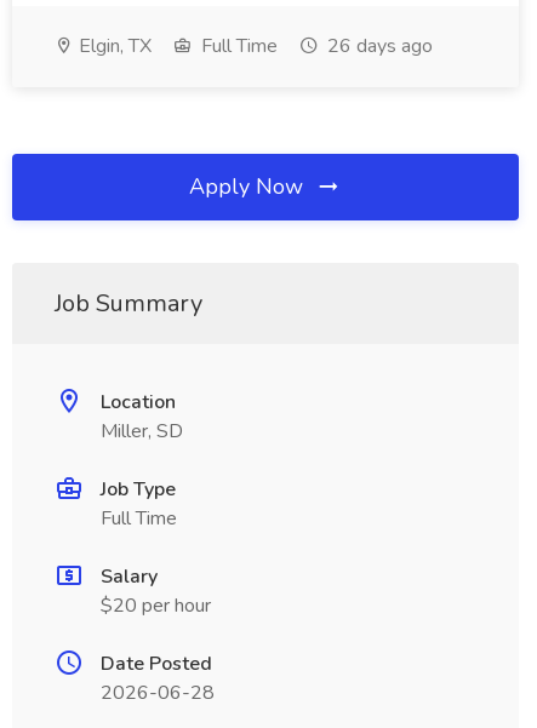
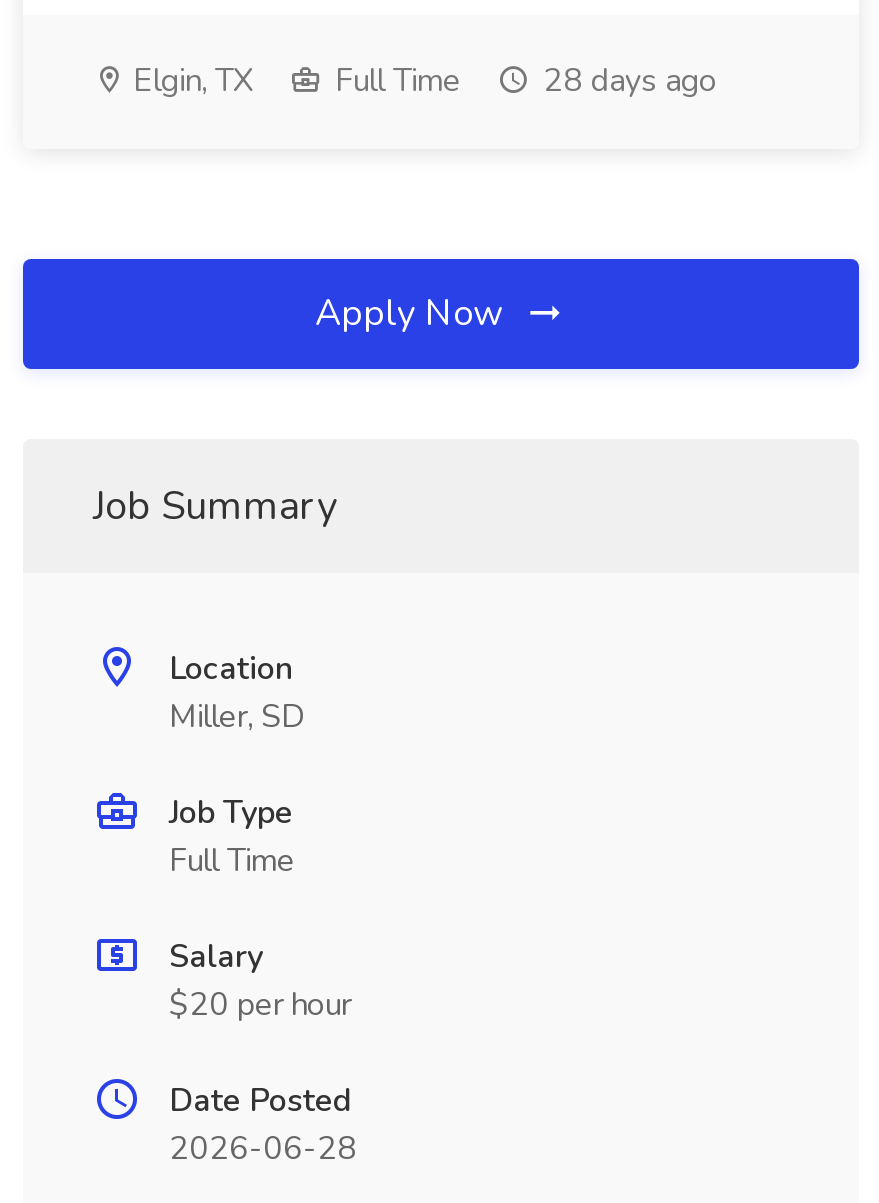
[74,33,433,59] Elgin, TX Full Time 26 days ago -> [125,59,717,103] Elgin, TX Full Time 28 days ago

